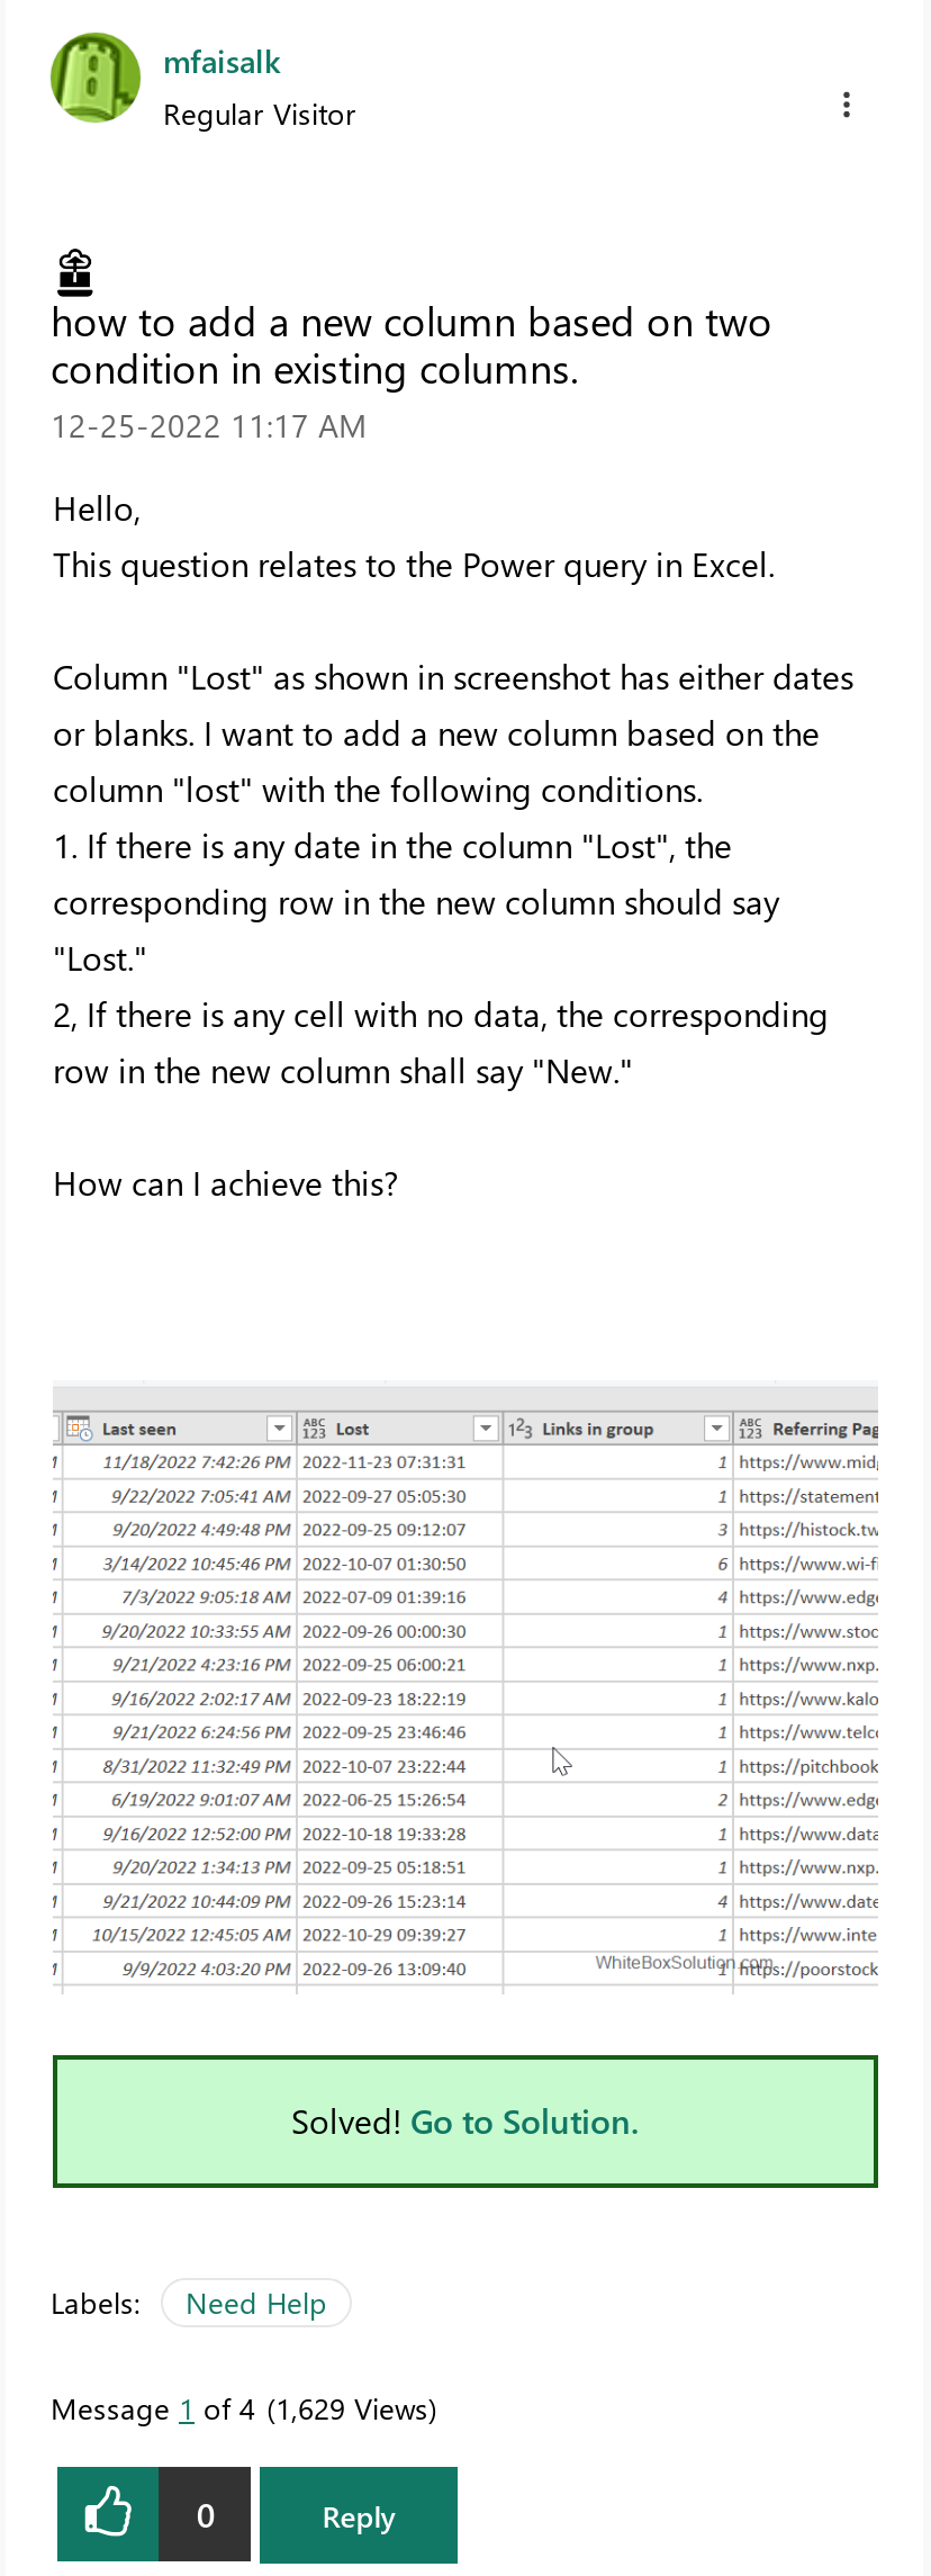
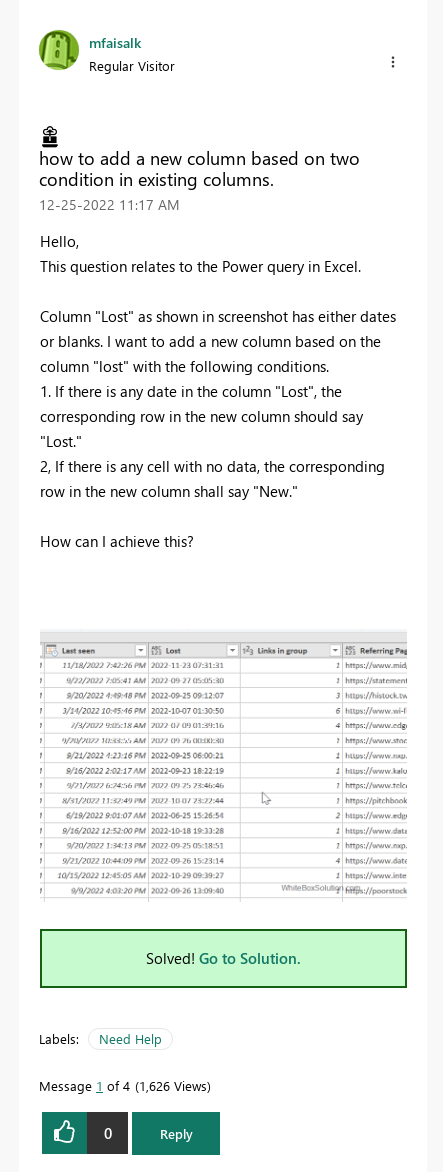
[51,2389,428,2427] Message 1 of 4 1,629 Views -> [39,1077,207,1094] Message 1 of 4 1,626 Views

